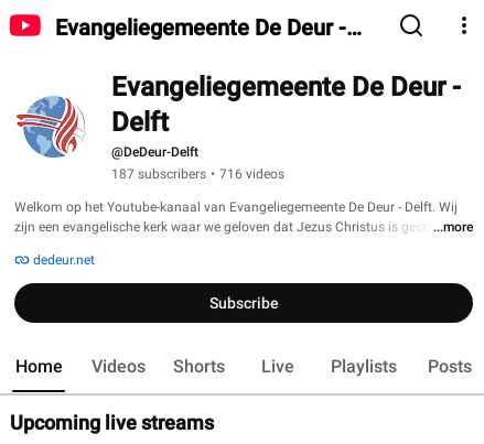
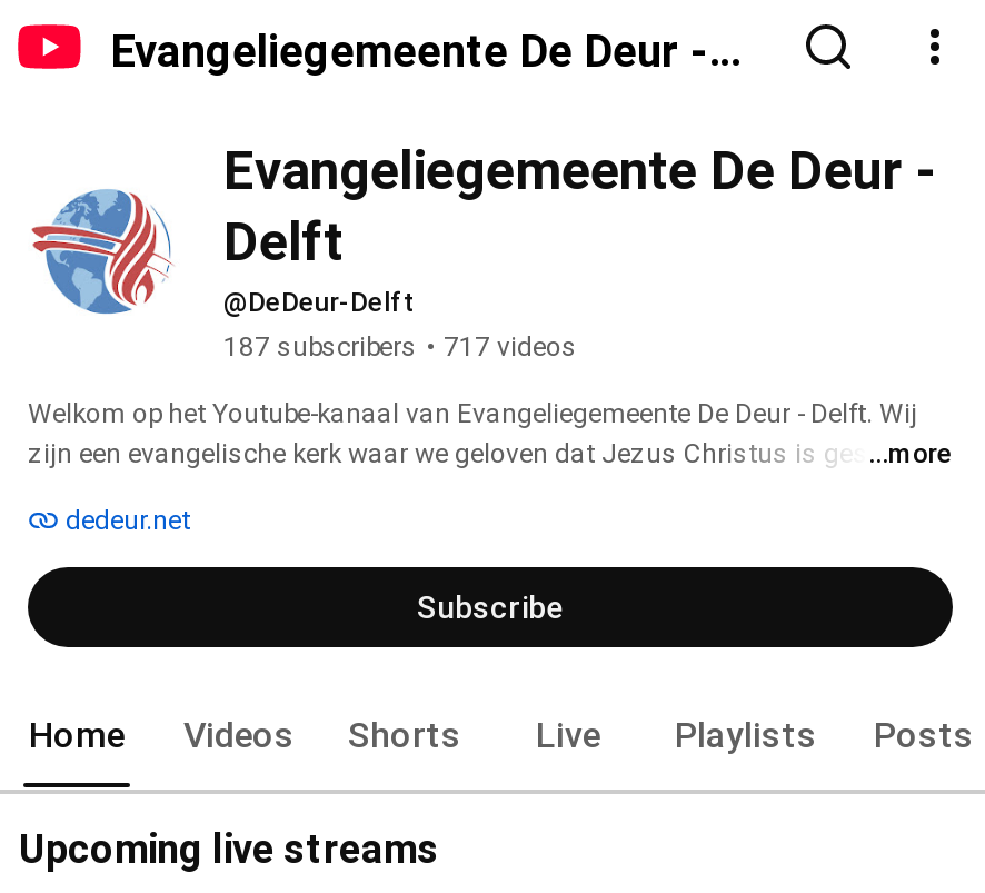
[111,166,284,182] 187 subscribers • 716 videos -> [223,331,577,363] 187 subscribers • 717 videos

